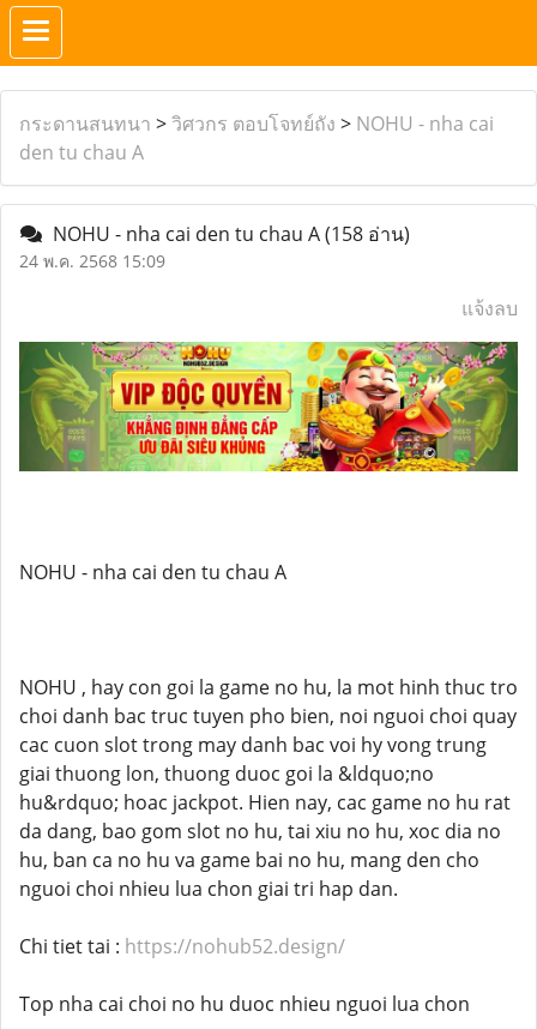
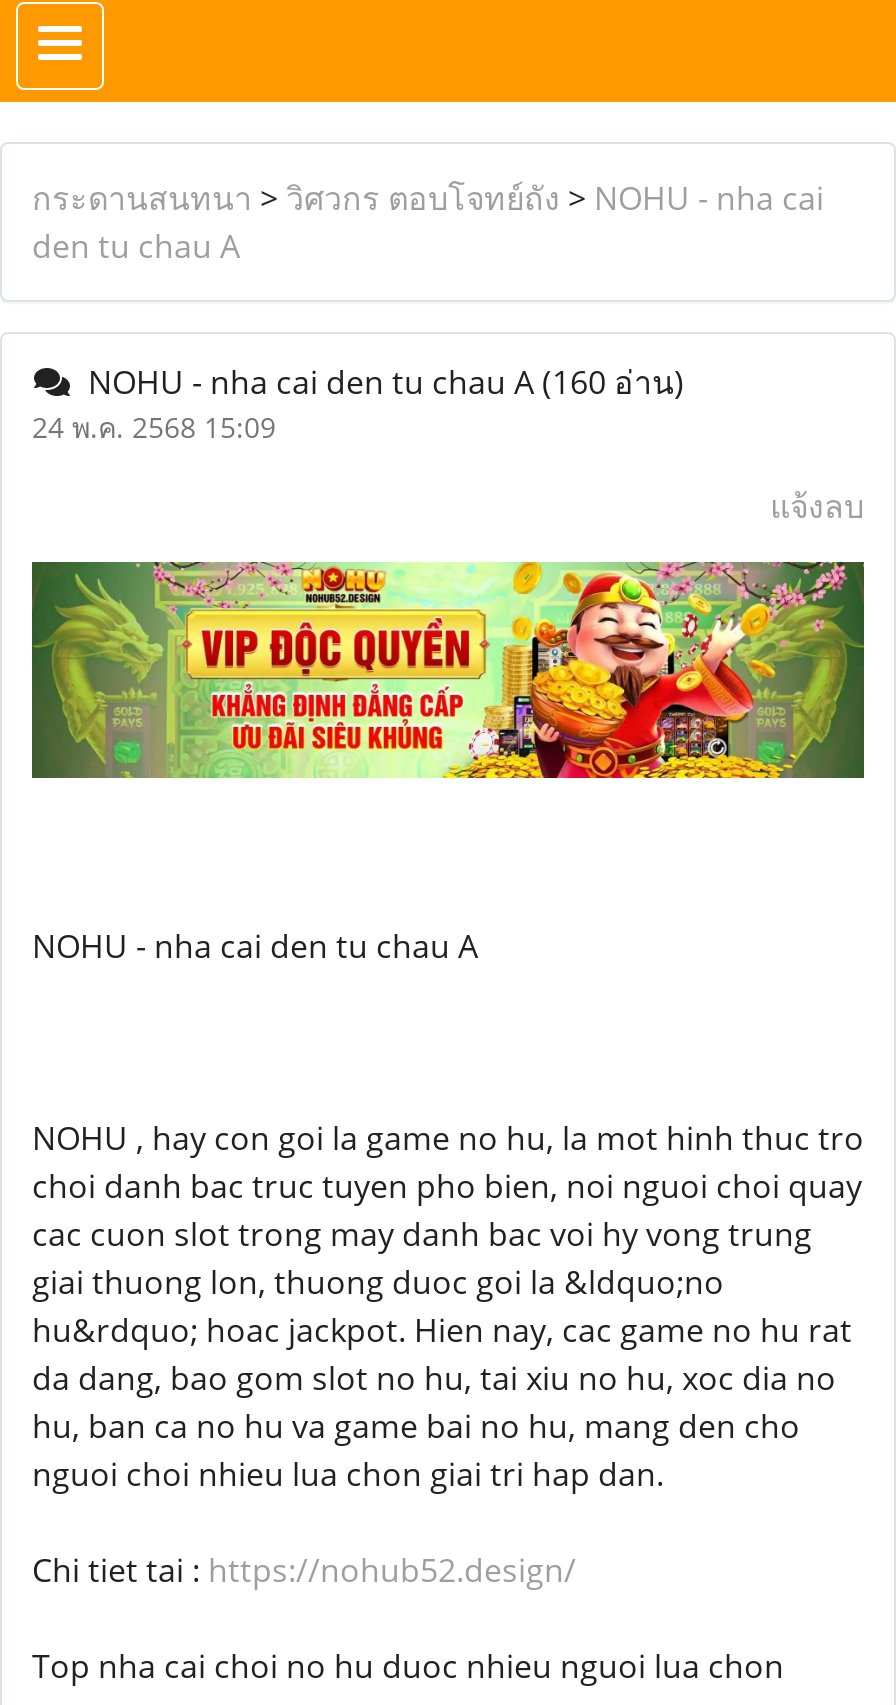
[43,221,410,247] NOHU - nha cai den tu chau A (158 อ่าน) -> [72,360,684,404] NOHU - nha cai den tu chau A (160 อ่าน)

